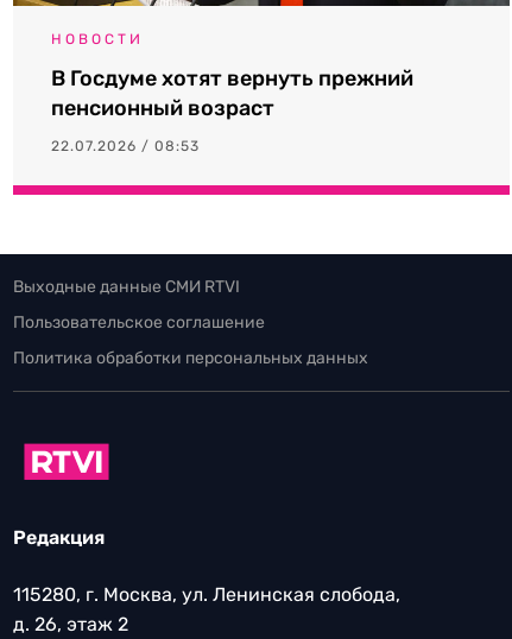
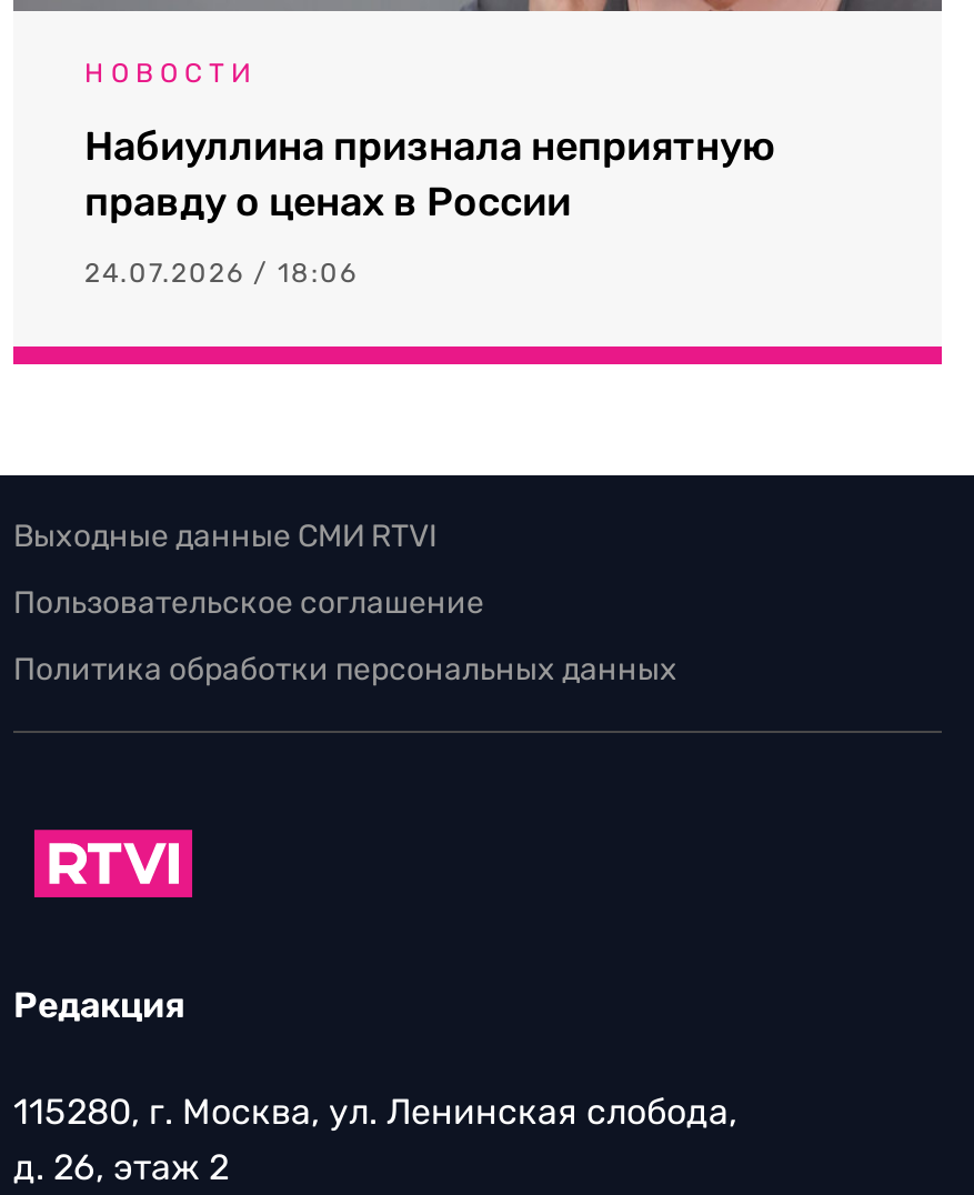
[51,65,413,121] В Госдуме хотят вернуть прежний | пенсионный возраст -> [84,122,775,227] Набиуллина признала неприятную | правду о ценах в России
[51,138,200,155] 22.07.2026 / 08:53 -> [84,258,358,289] 24.07.2026 / 18:06

